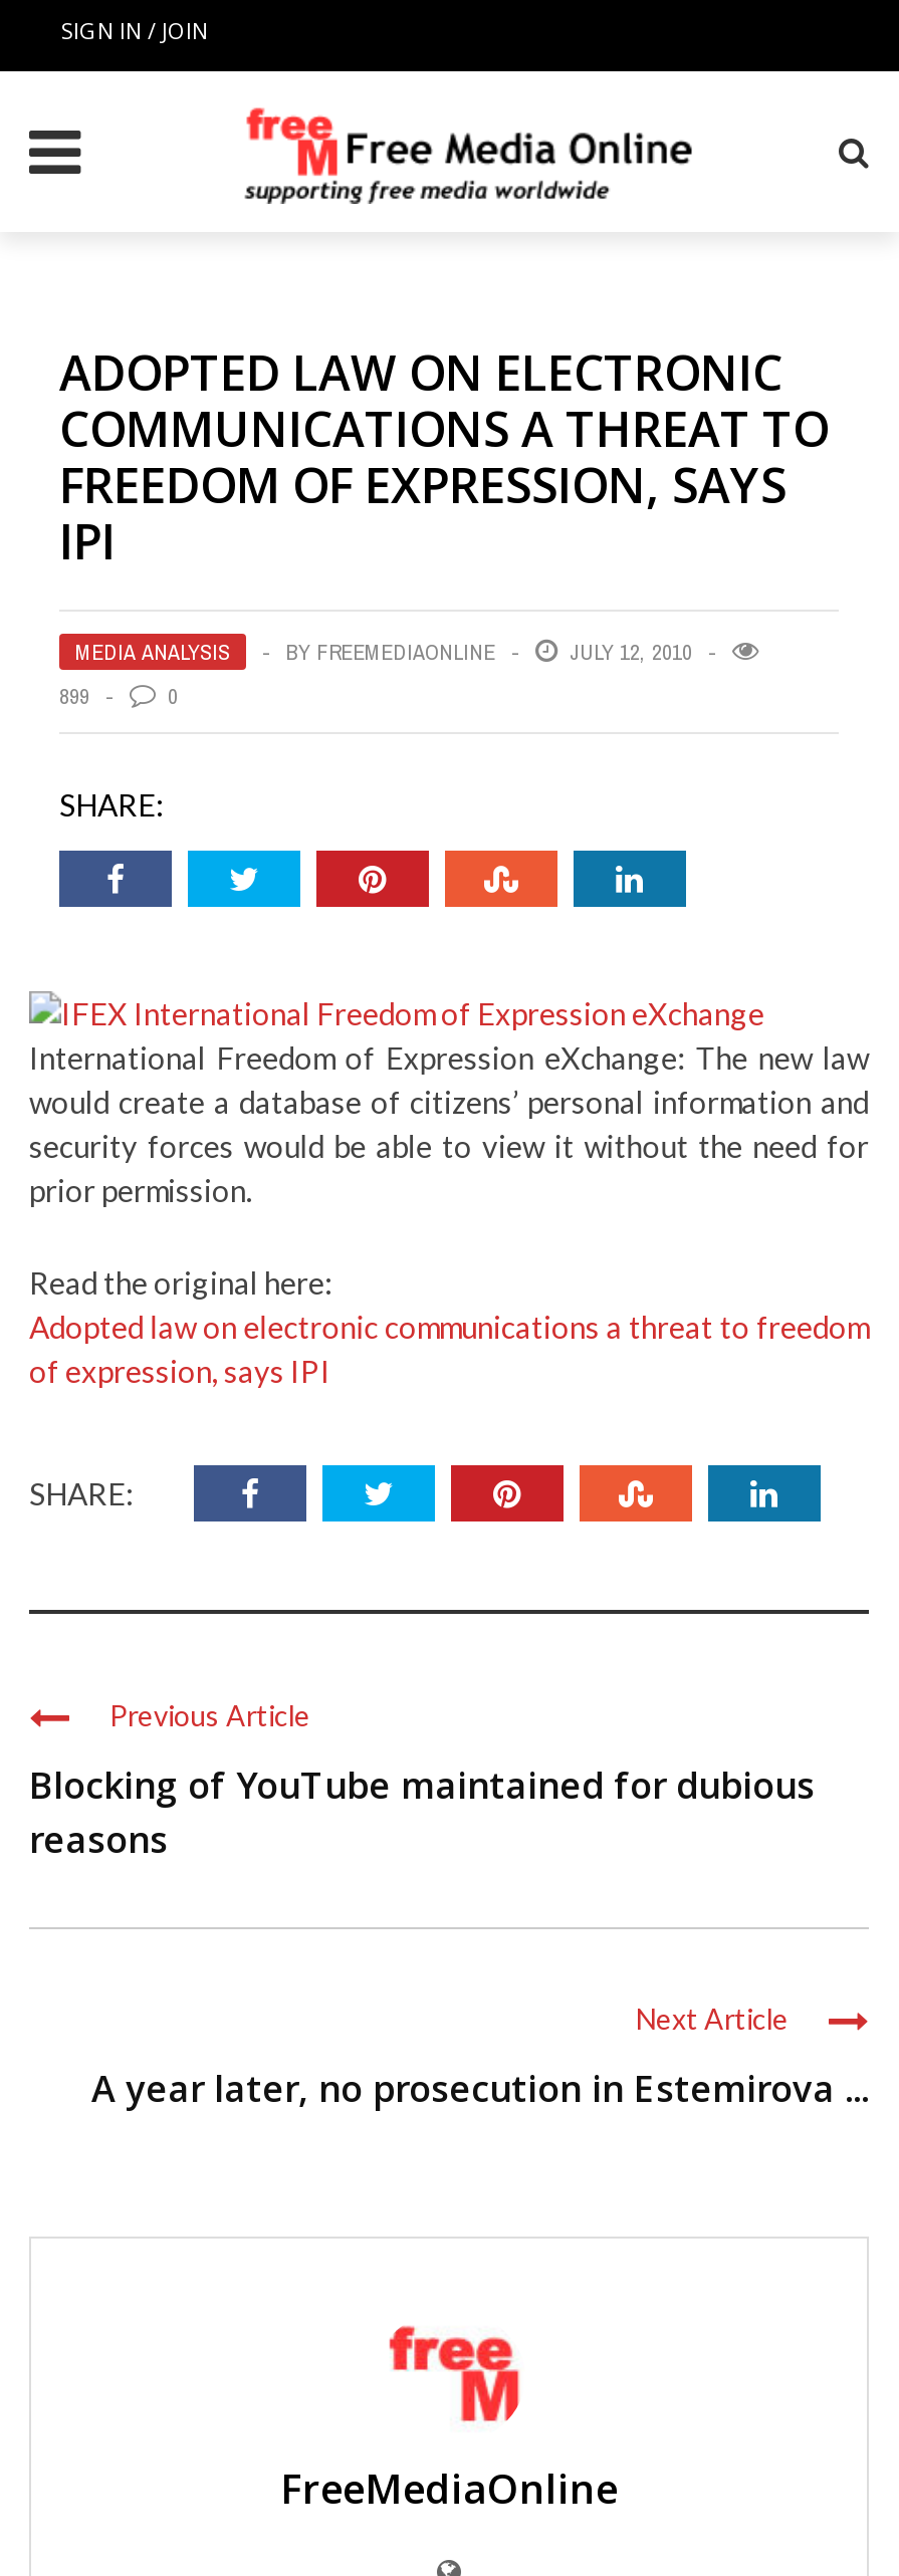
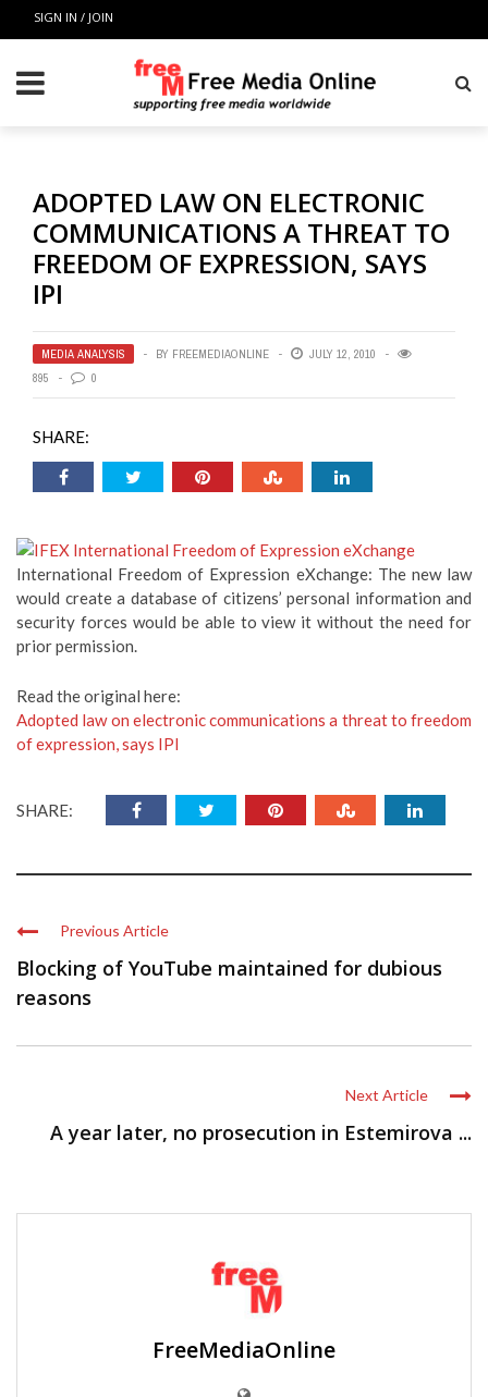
[59,682,89,710] 899 -> [33,370,49,385] 895

